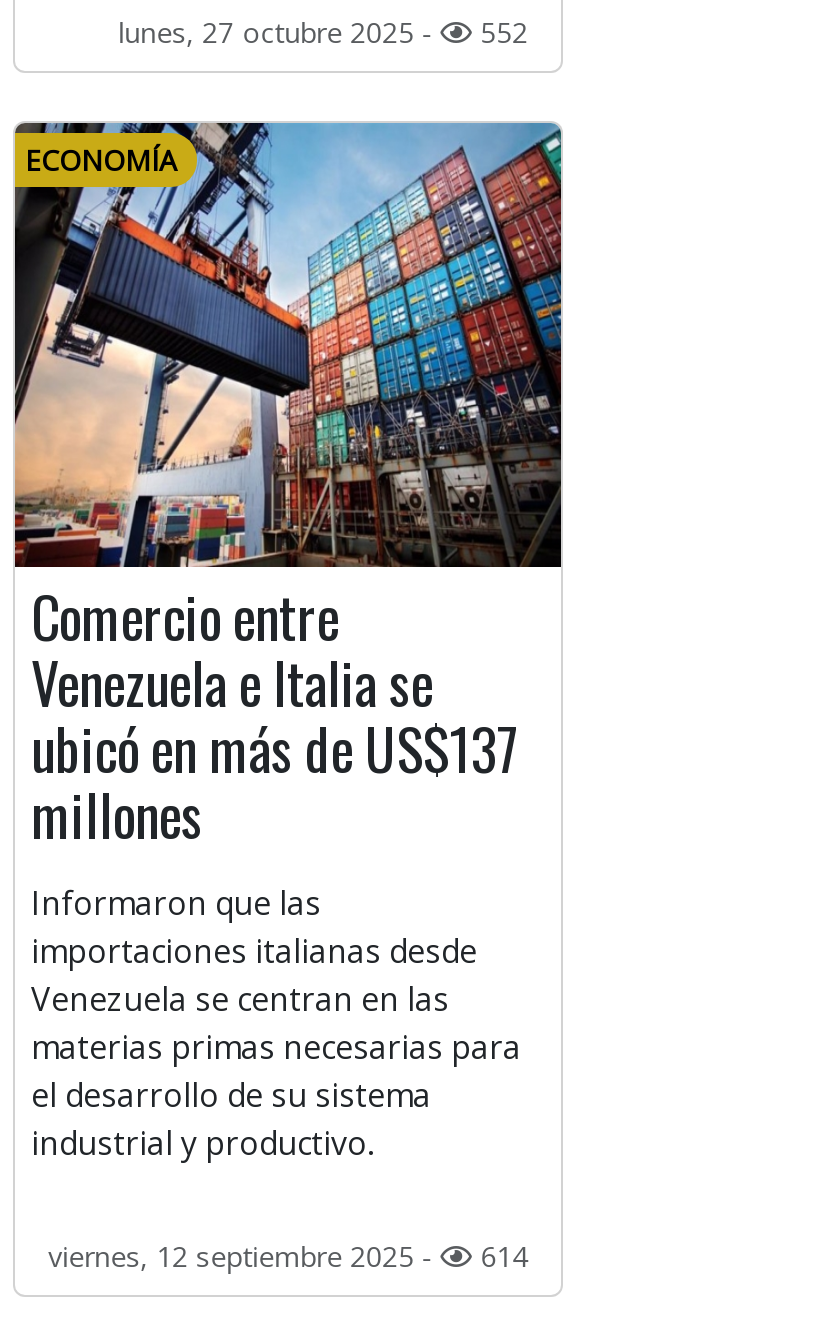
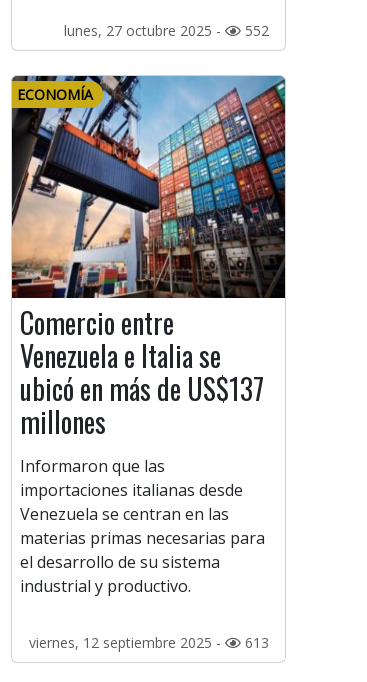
[48,1237,528,1275] viernes, 12 septiembre 2025 - 614 -> [29,633,269,652] viernes, 12 septiembre 2025 - 613

